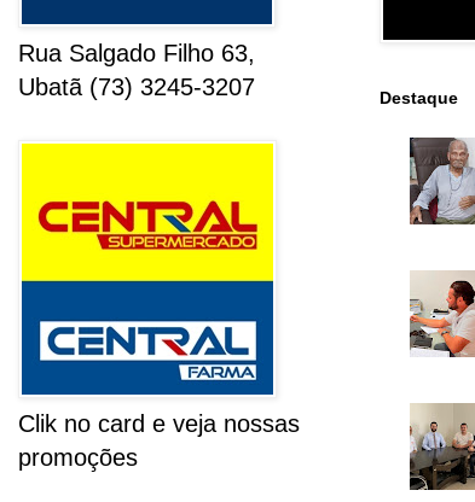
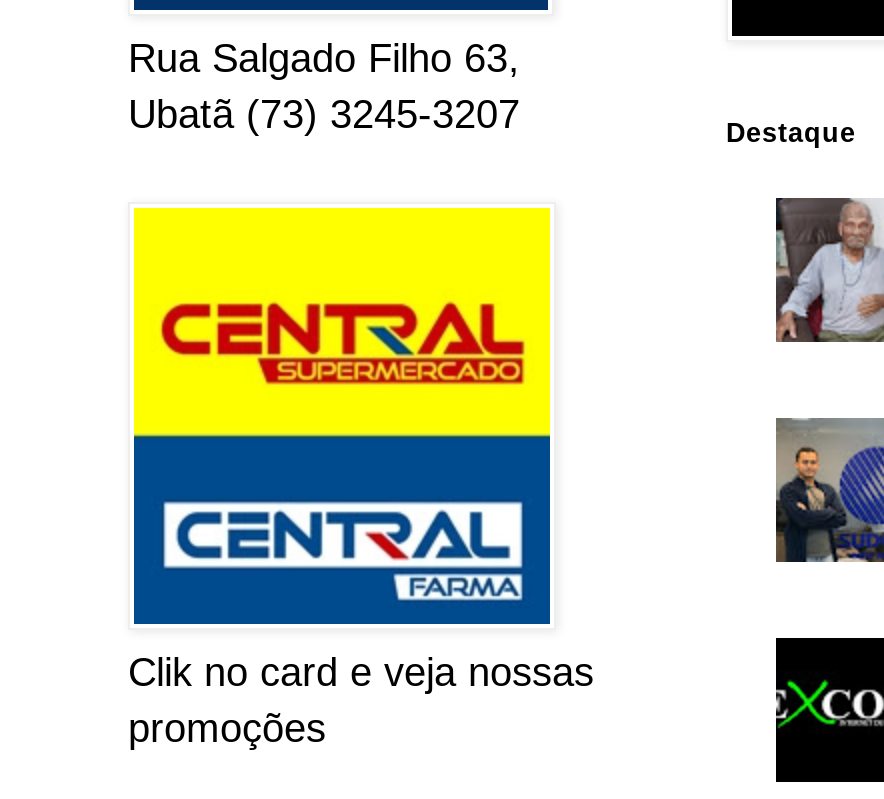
[410,272,471,357] [image] -> [774,418,878,564] [image]
[409,403,471,491] [image] -> [774,636,878,784] [image]

